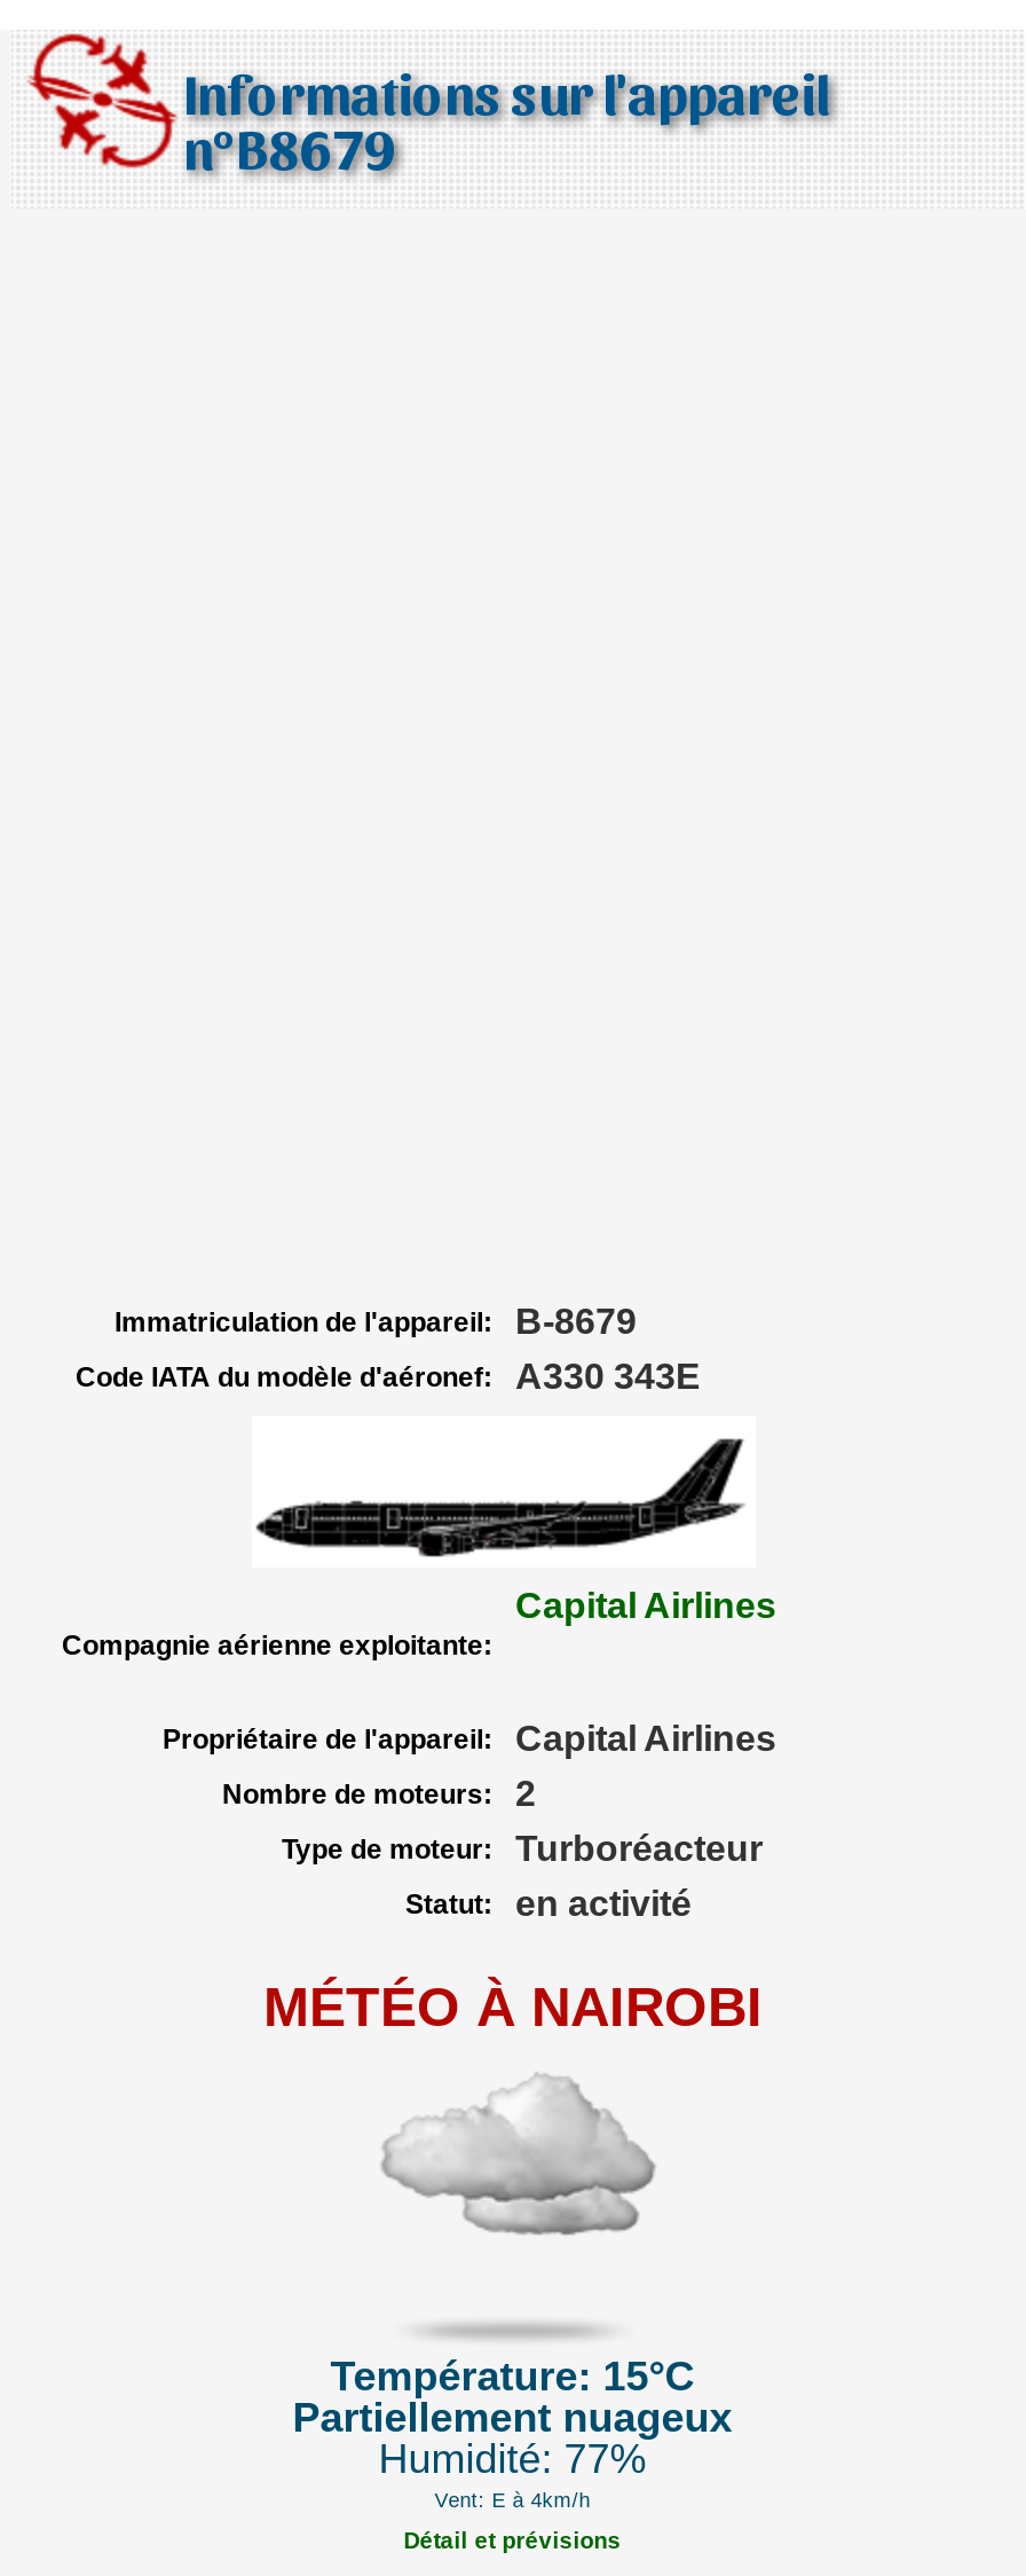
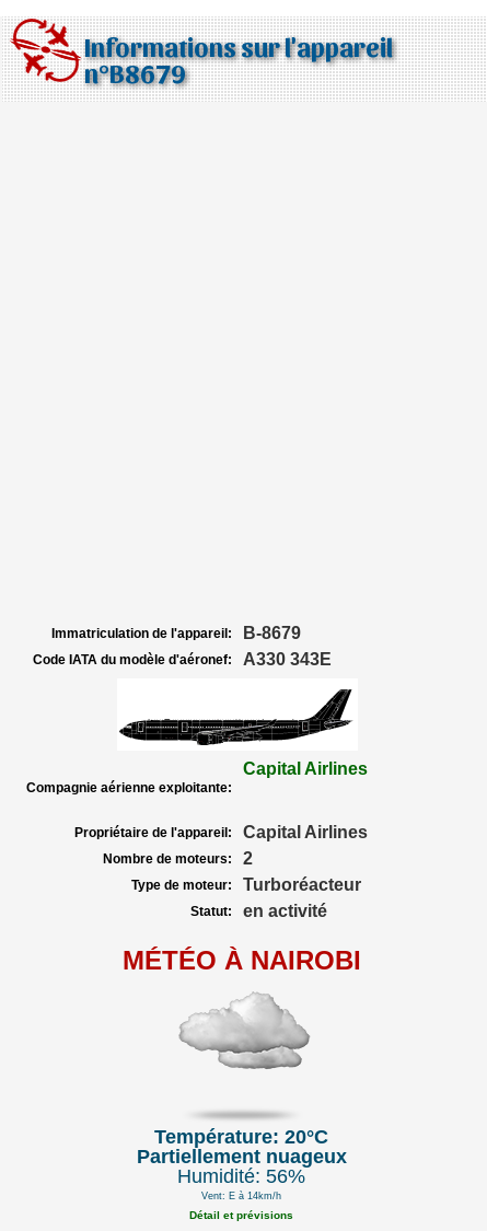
[330,2354,694,2400] Température: 15°C -> [155,1126,329,1148] Température: 20°C
[378,2436,646,2482] Humidité: 77% -> [178,1165,306,1187] Humidité: 56%
[434,2489,590,2512] Vent: E à 4km/h -> [202,1191,281,1201] Vent: E à 14km/h

